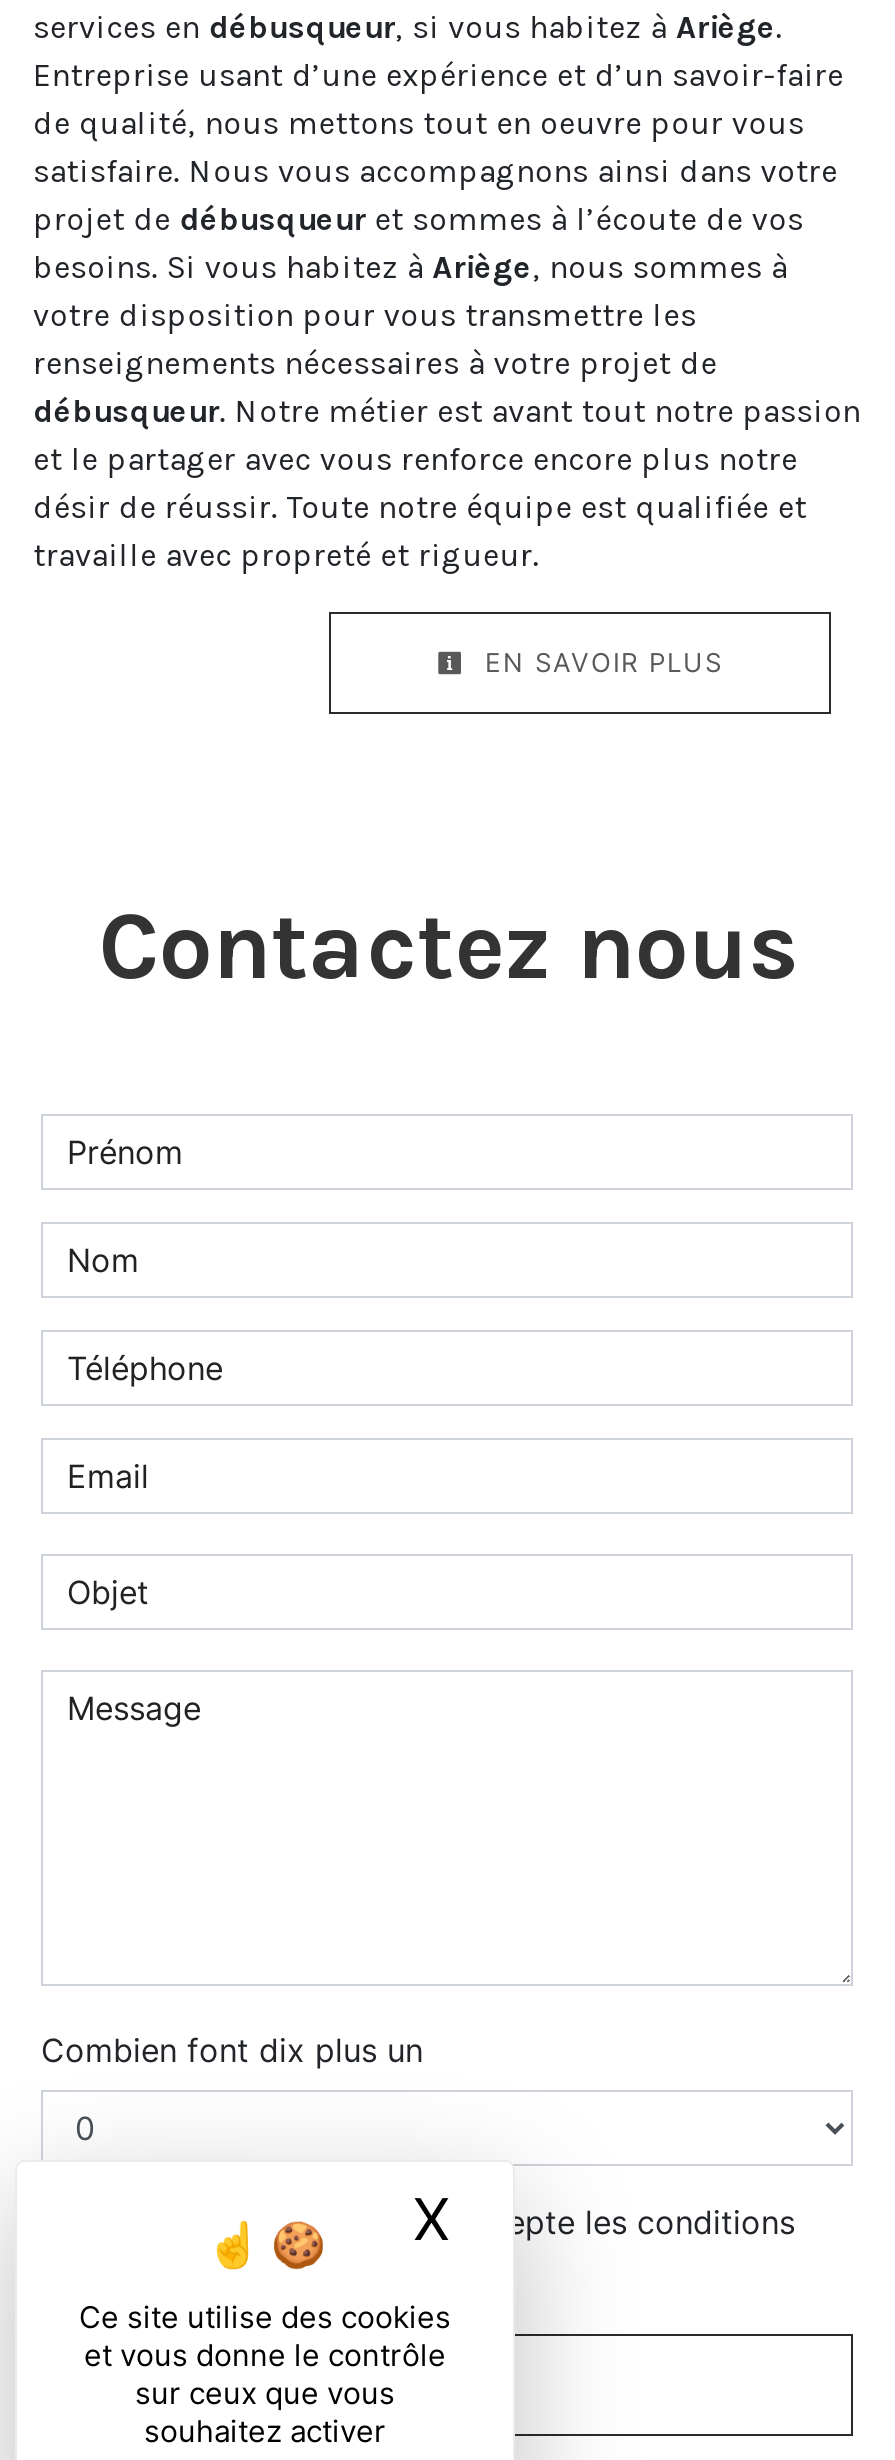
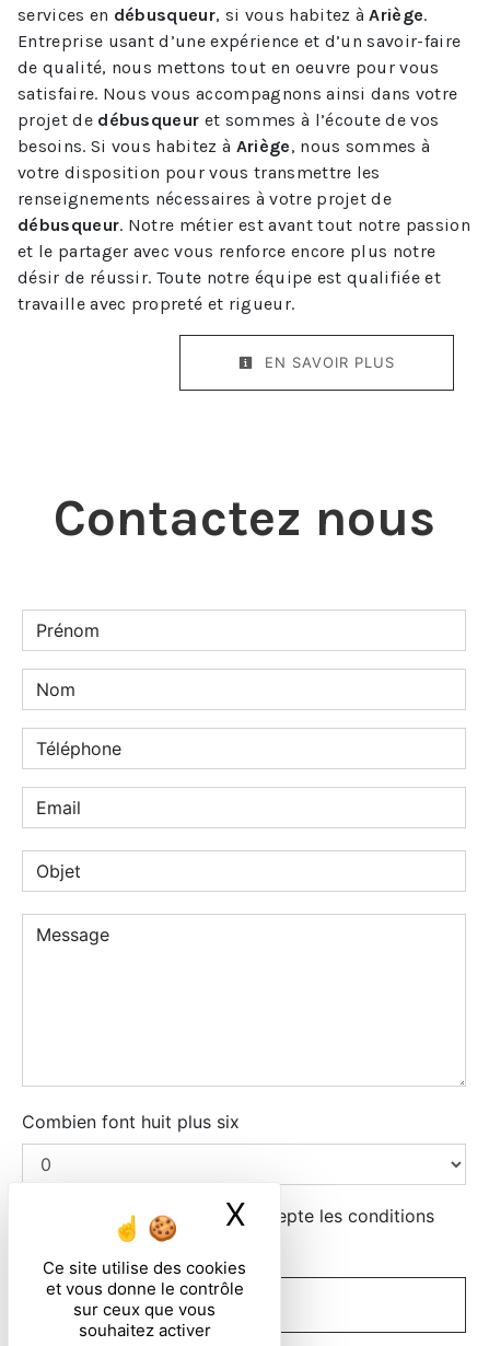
[41,2029,423,2069] Combien font dix plus un -> [22,1110,240,1132] Combien font huit plus six

